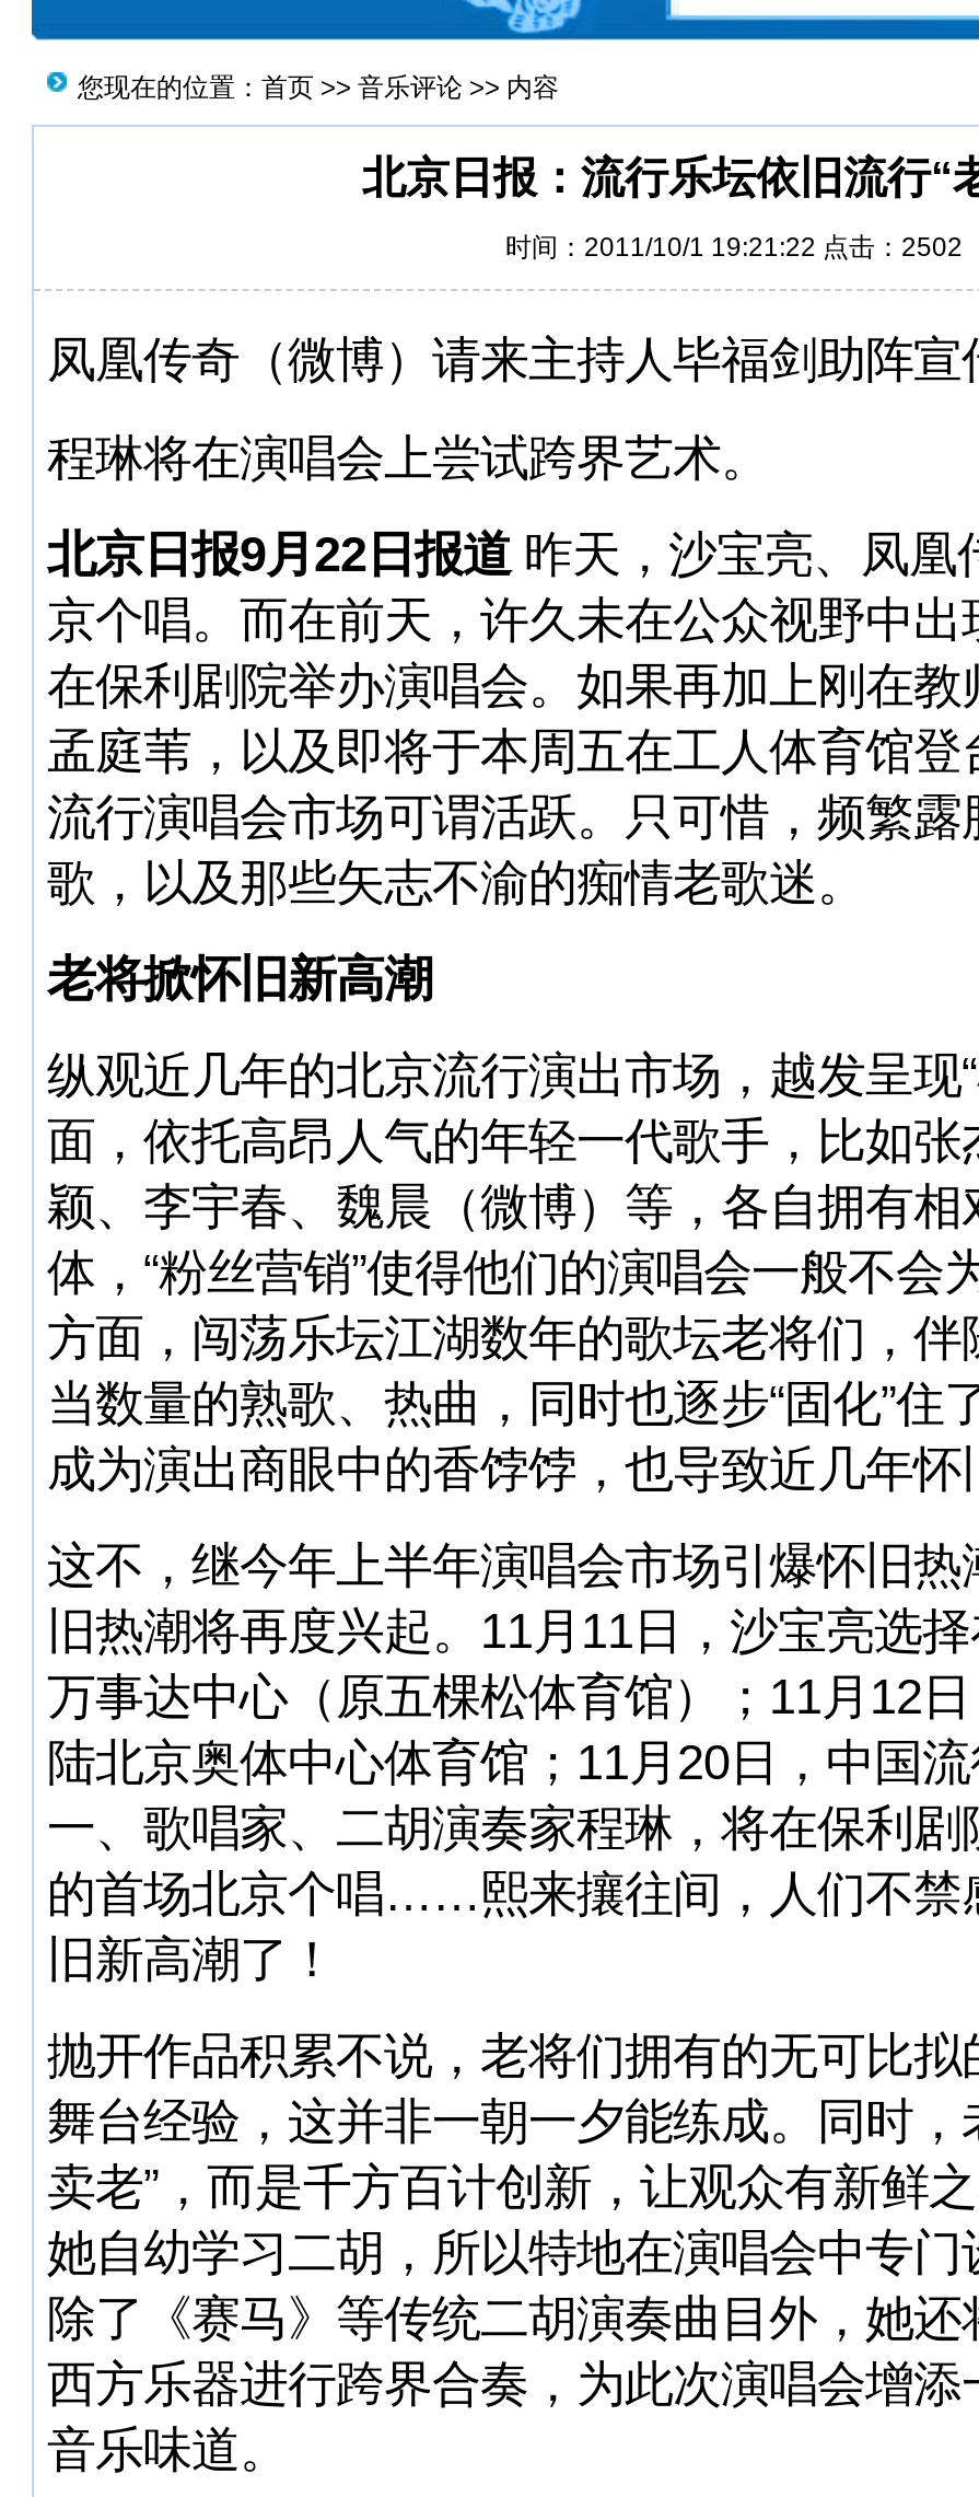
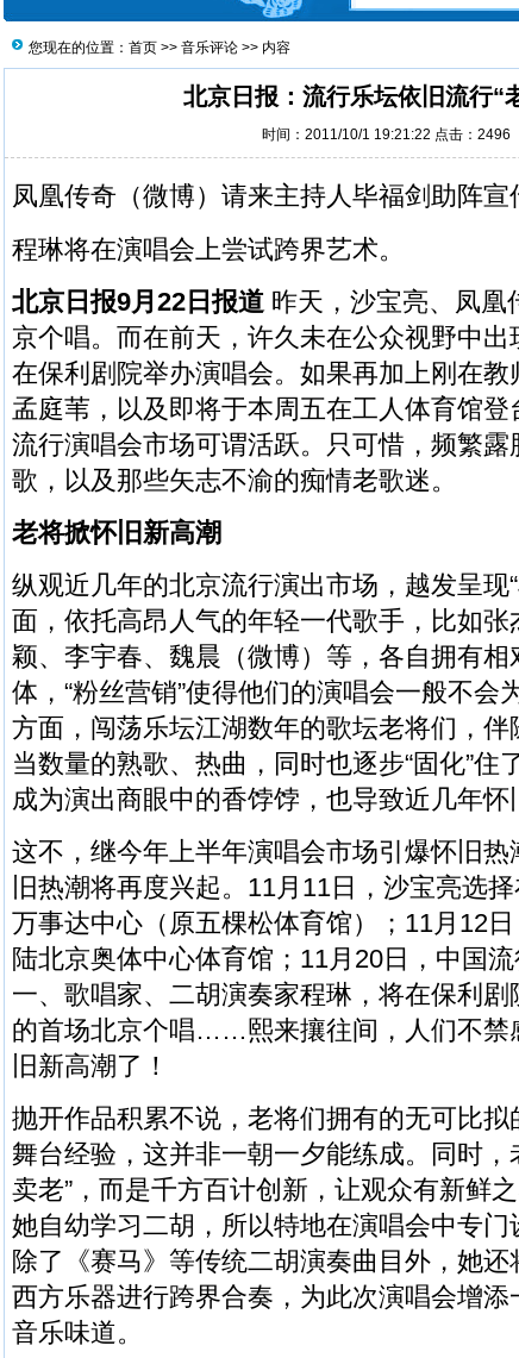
[505,232,963,263] 时间：2011/10/1 19:21:22 点击：2502 -> [261,126,510,143] 时间：2011/10/1 19:21:22 点击：2496

